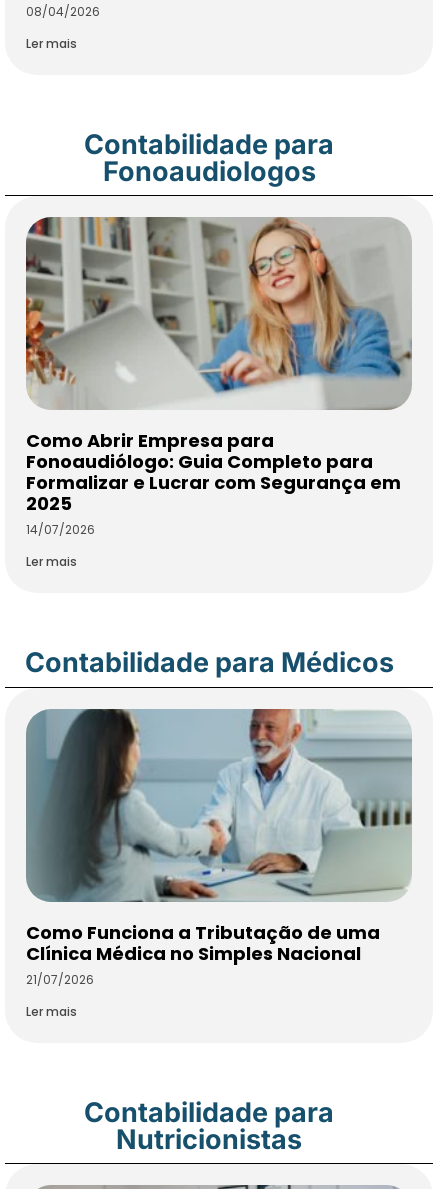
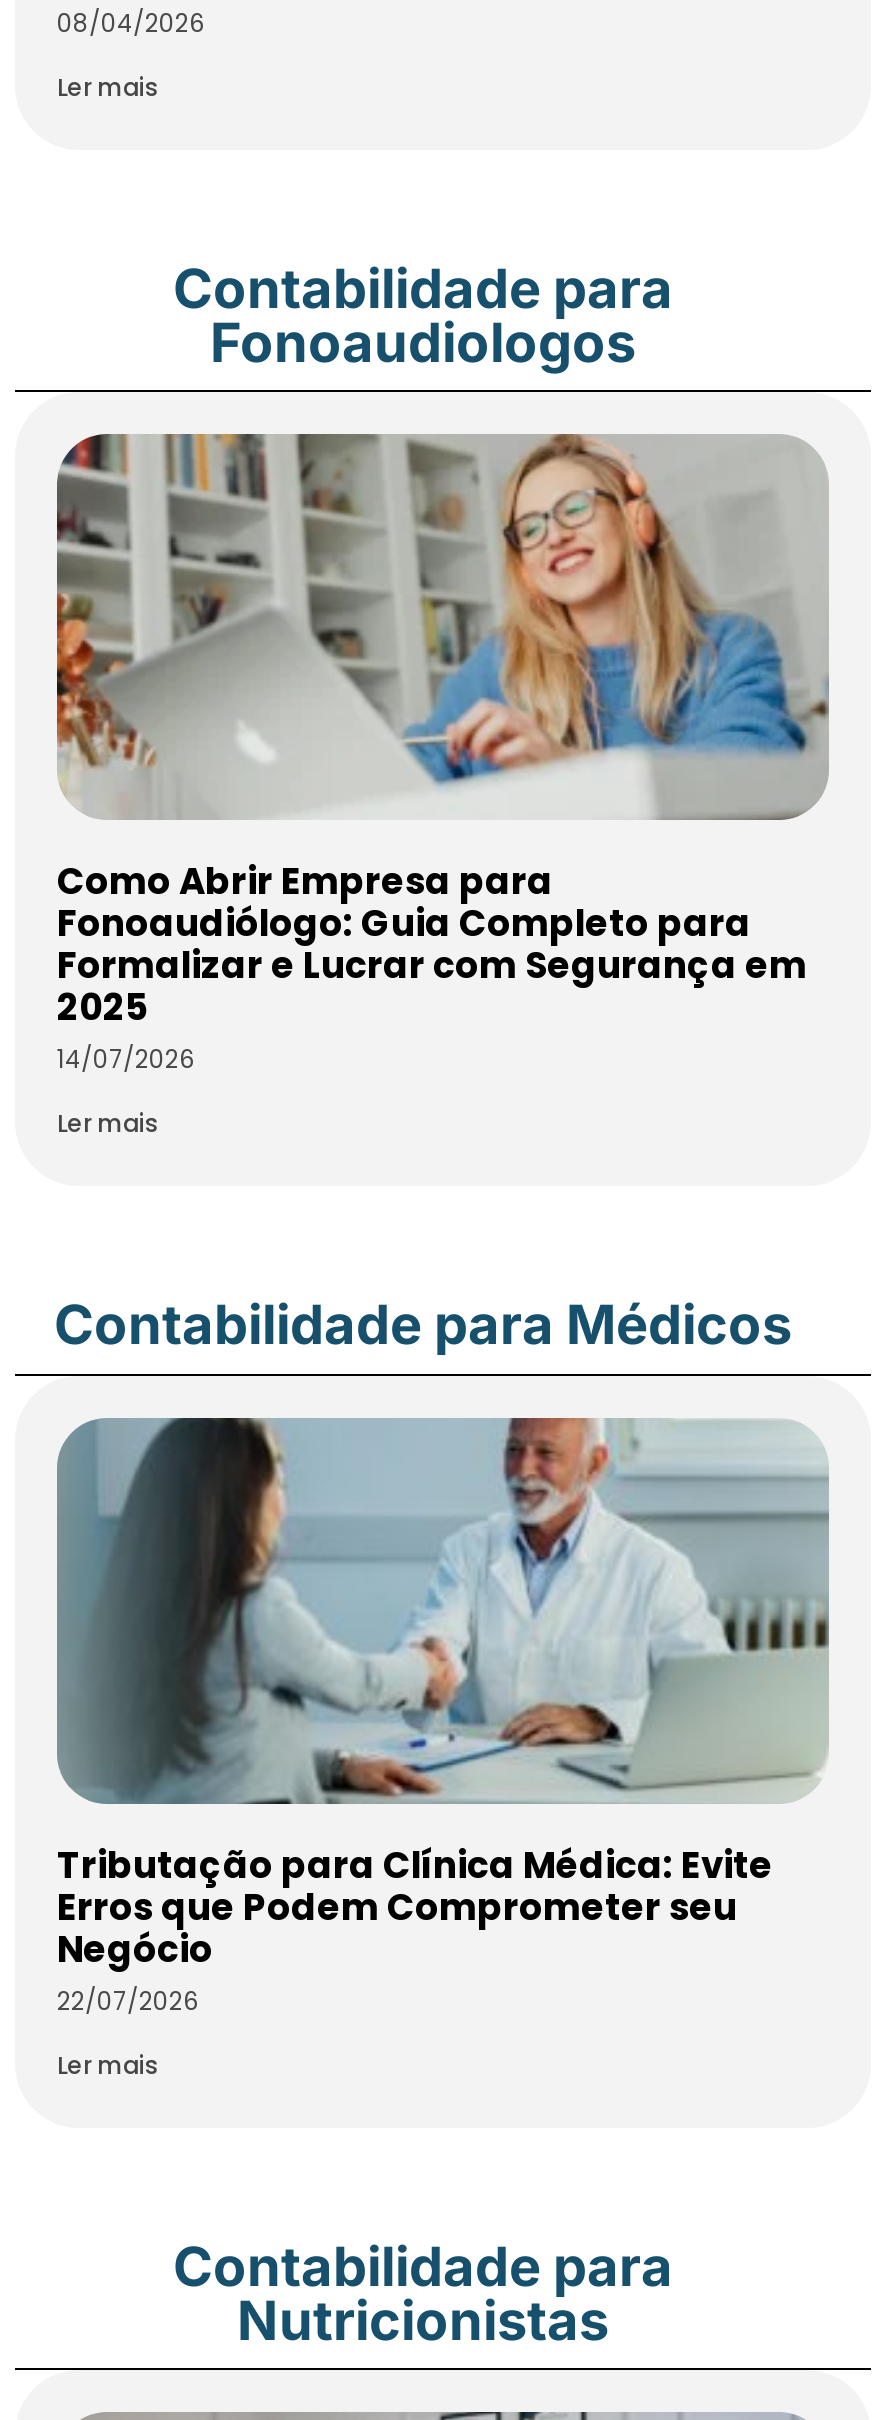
[26,920,380,988] Como Funciona a Tributação de uma | Clínica Médica no Simples Nacional | 21/07/2026 -> [57,1840,773,2018] Tributação para Clínica Médica: Evite | Erros que Podem Comprometer seu | Negócio | 22/07/2026

